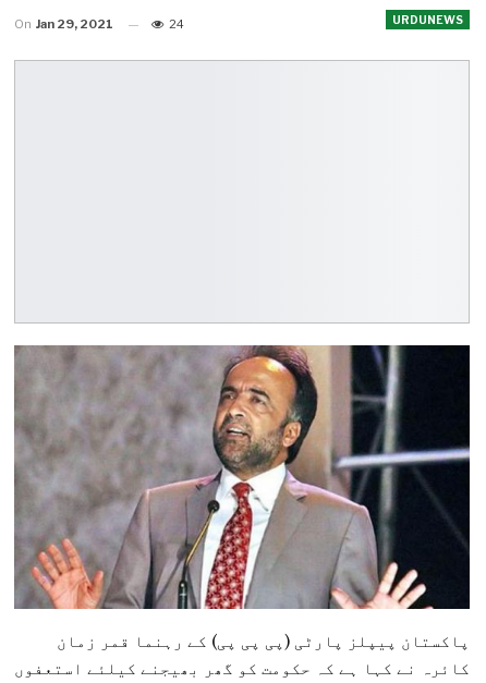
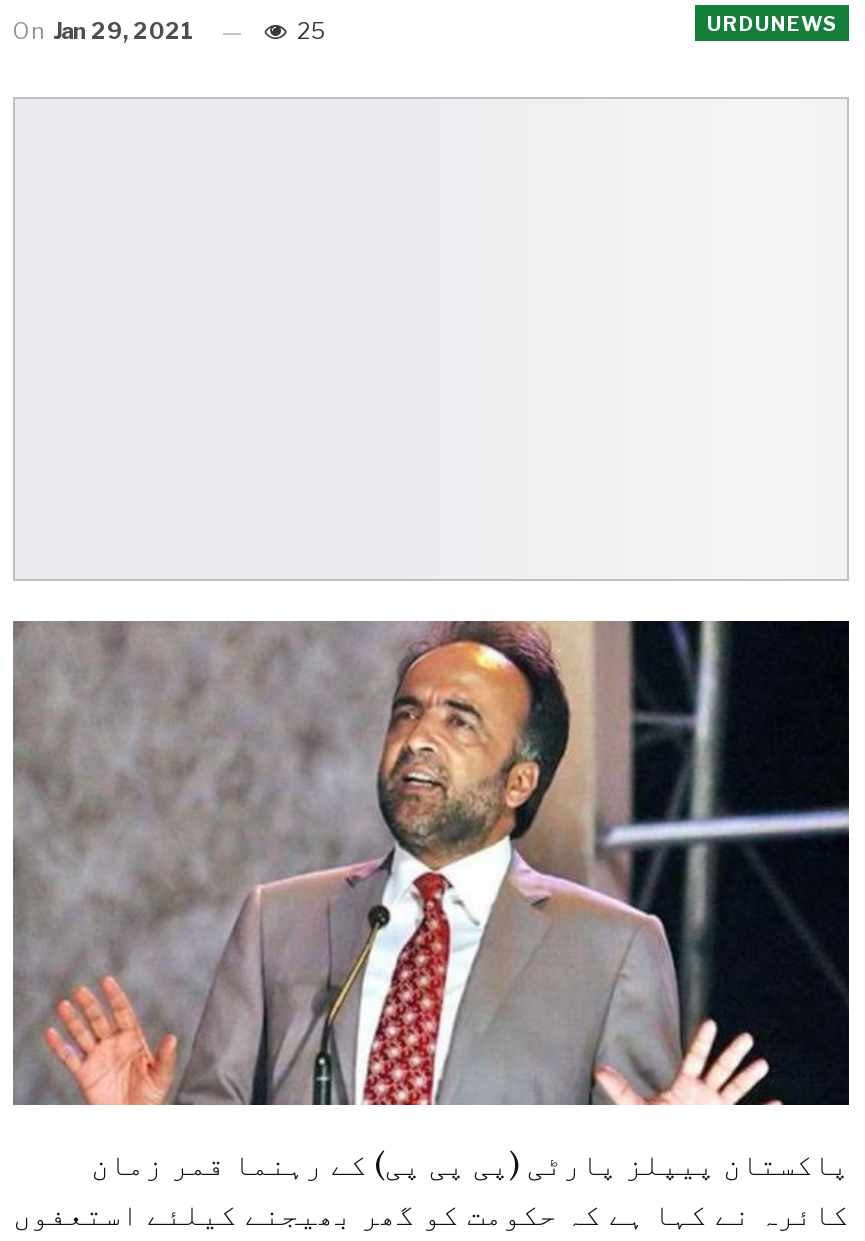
[167,16,184,32] 24 -> [293,17,327,45] 25

